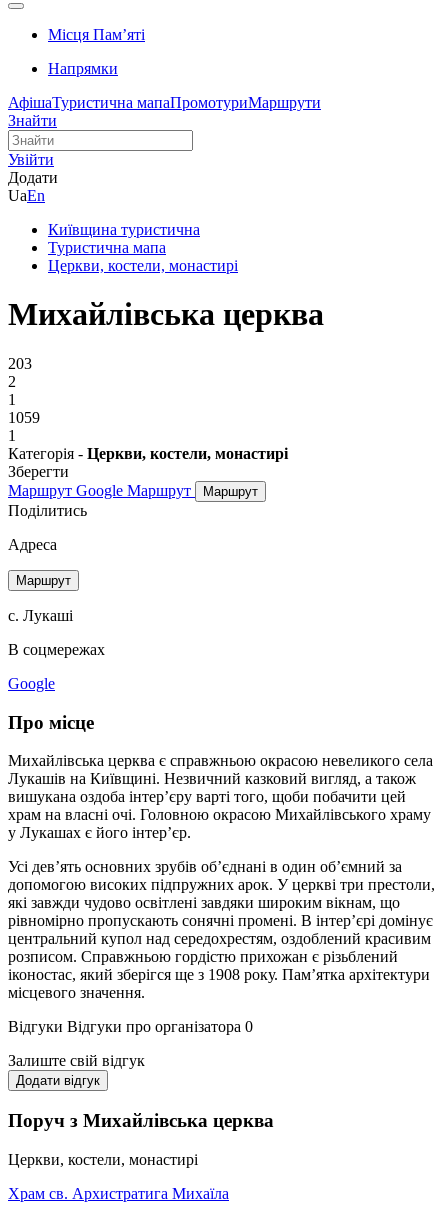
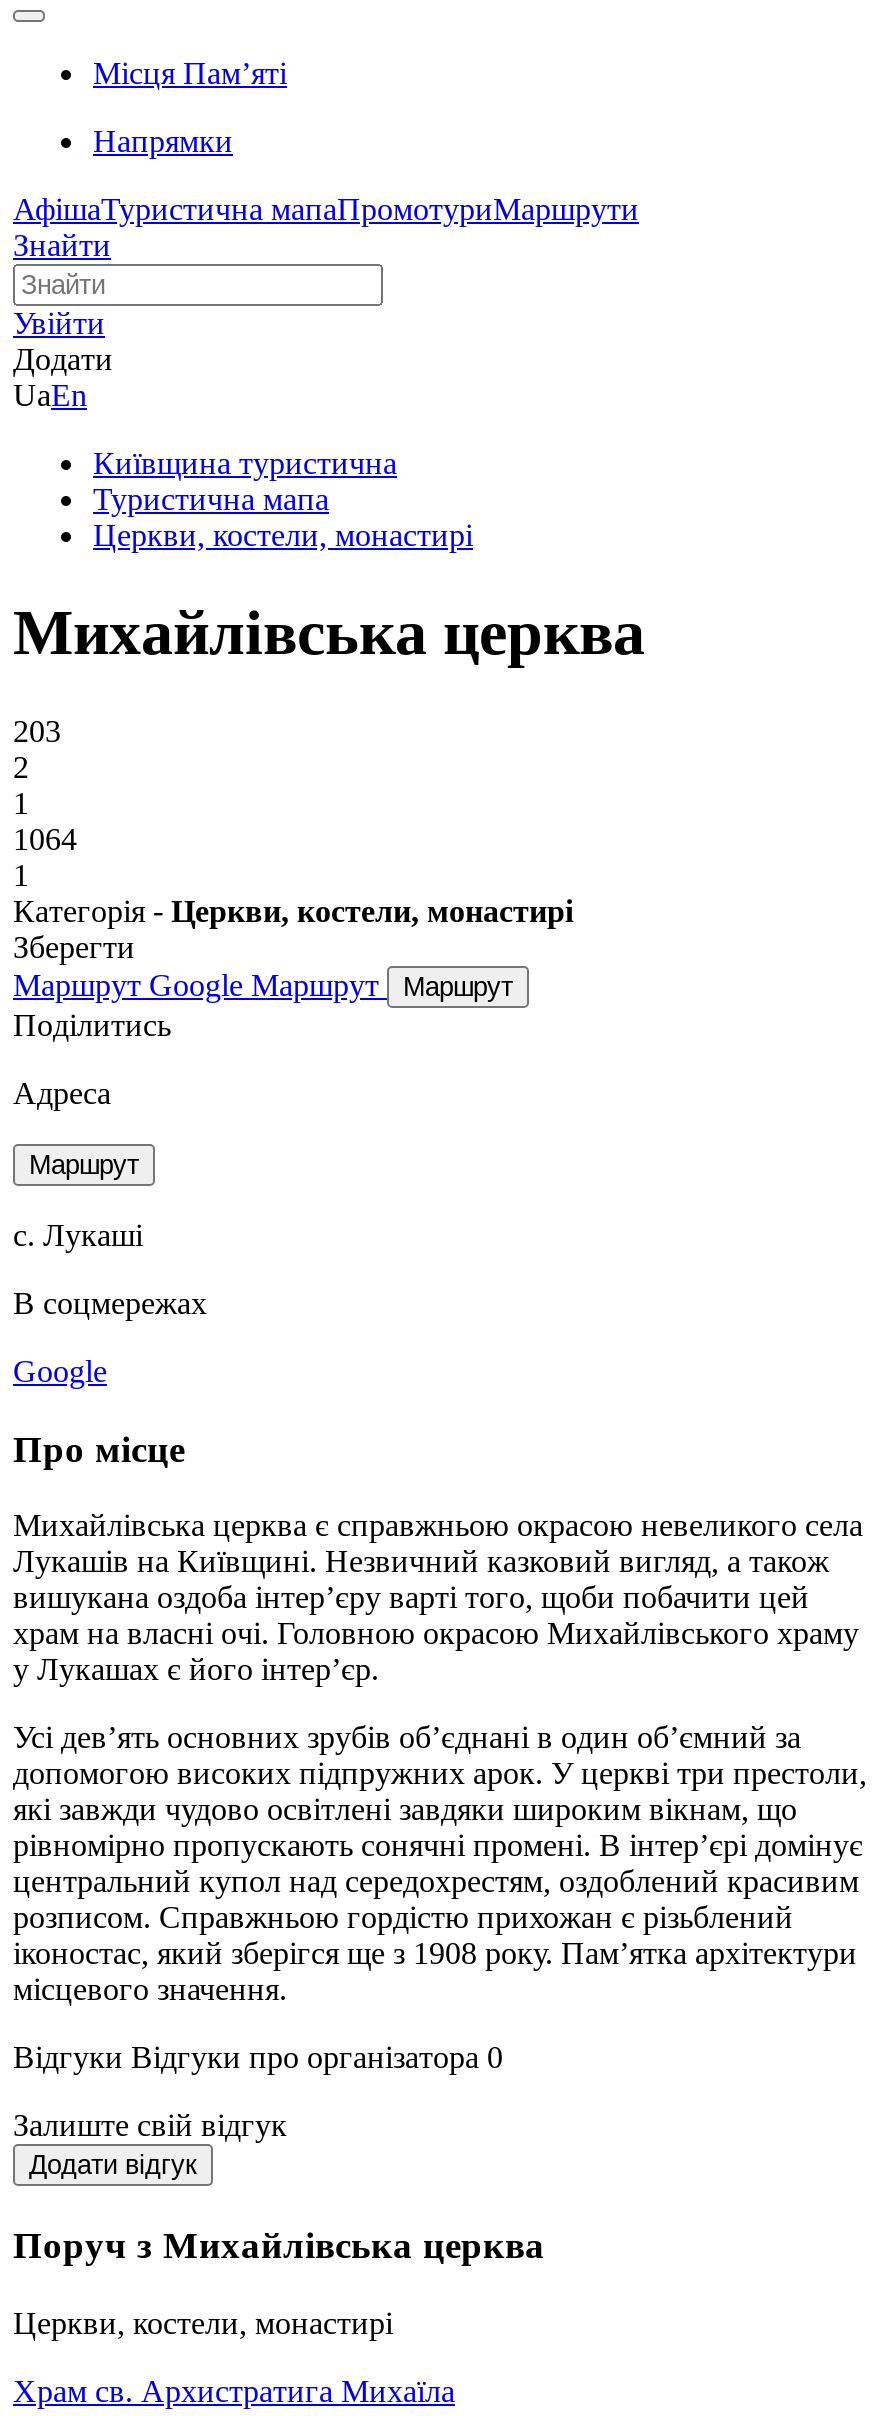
[8,409,40,426] 1059 -> [13,822,77,856] 1064

